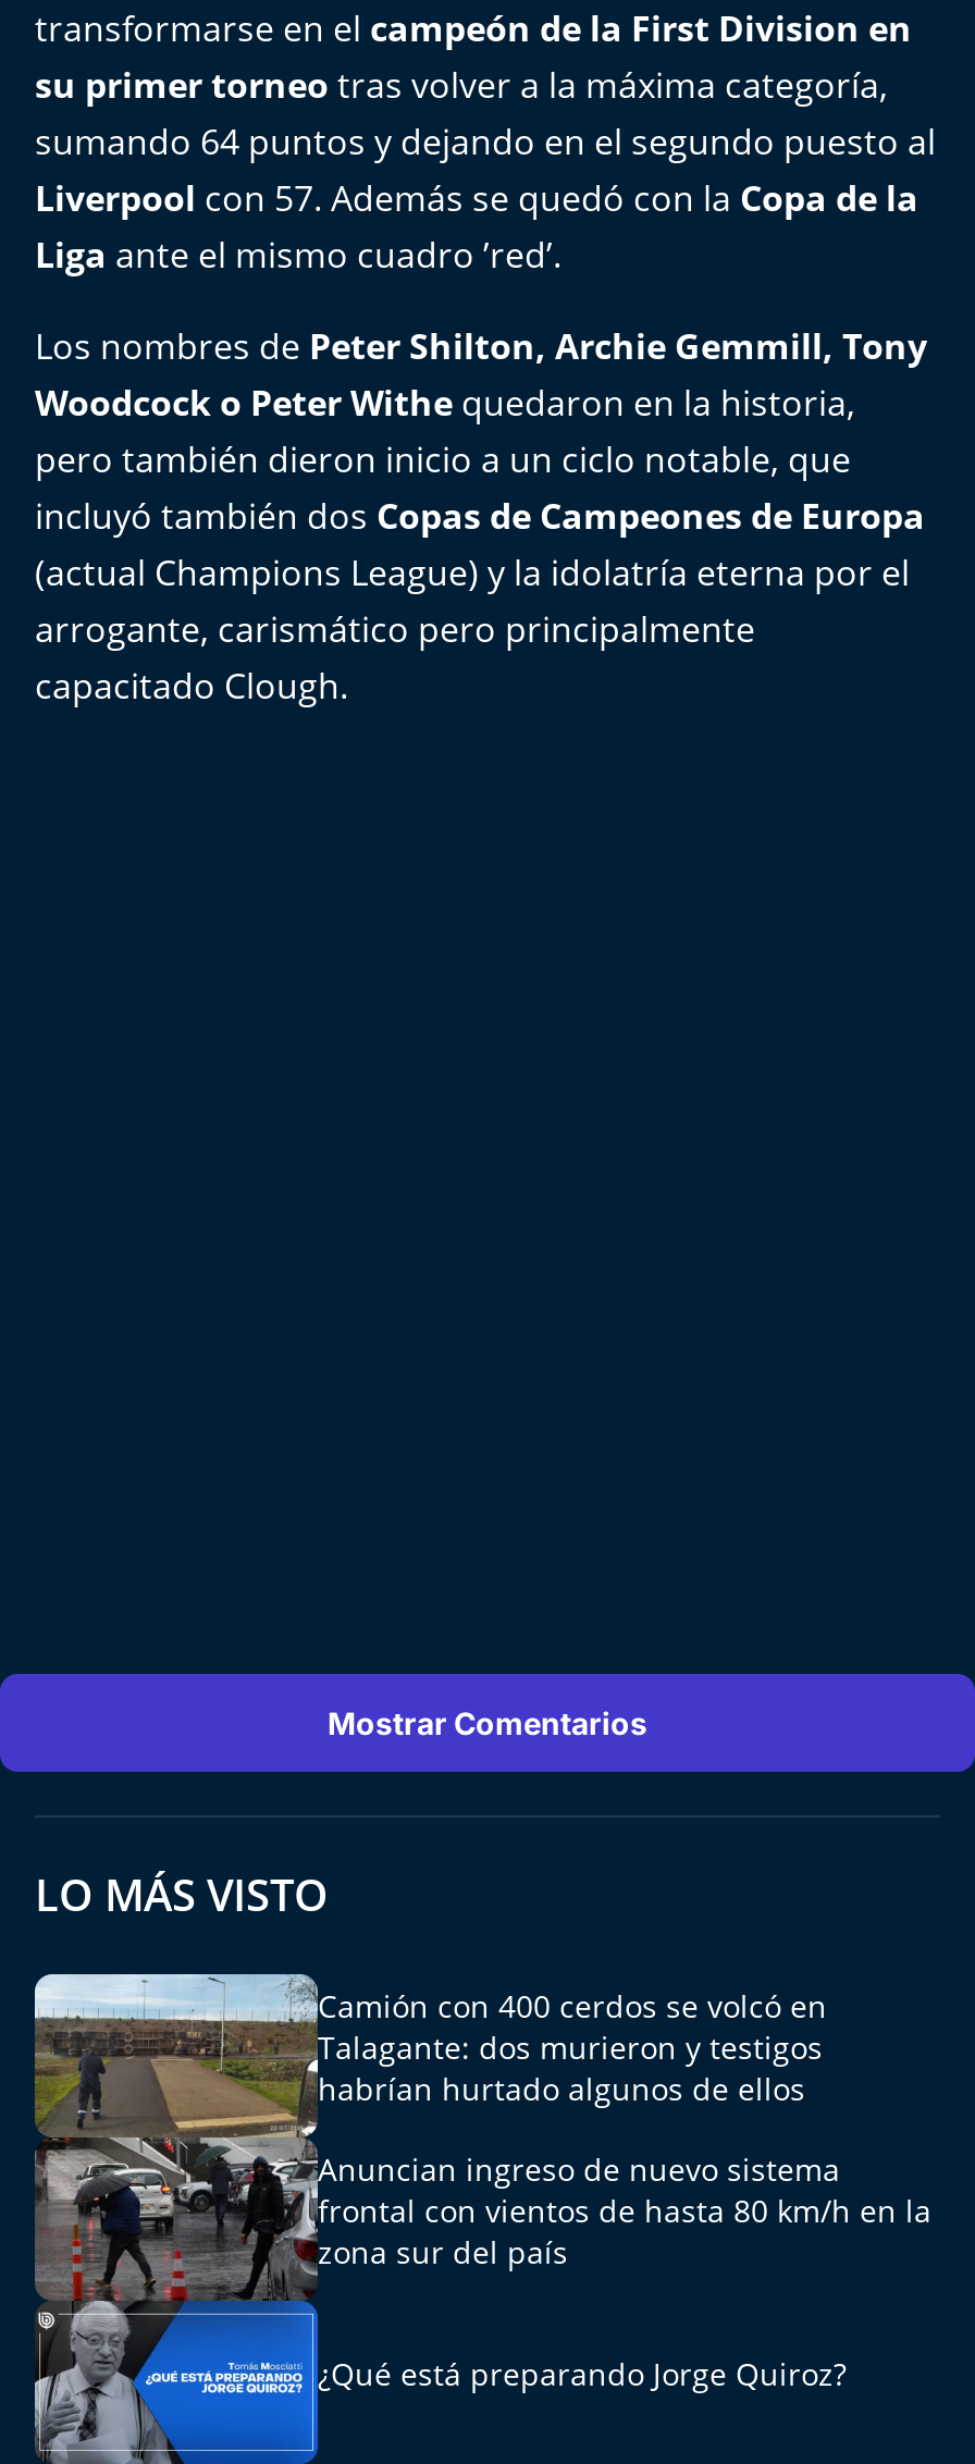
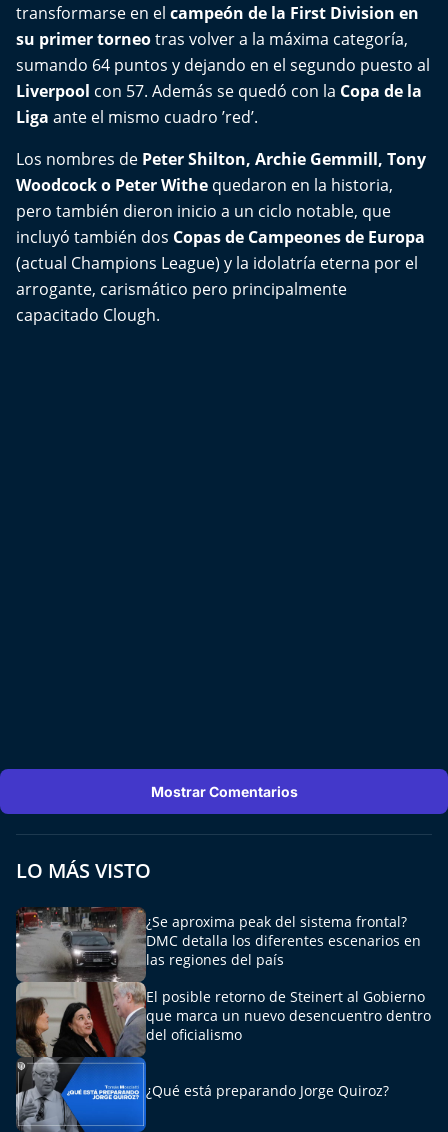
[33,1972,827,2301] [image] | Camión con 400 cerdos se volcó en | Talagante: dos murieron y testigos | habrían hurtado algunos de ellos -> [15,906,421,1057] [image] | ¿Se aproxima peak del sistema frontal? | DMC detalla los diferentes escenarios en | las regiones del país
[318,2148,931,2272] Anuncian ingreso de nuevo sistema | frontal con vientos de hasta 80 km/h en la | zona sur del país -> [146,987,431,1044] El posible retorno de Steinert al Gobierno | que marca un nuevo desencuentro dentro | del oficialismo

